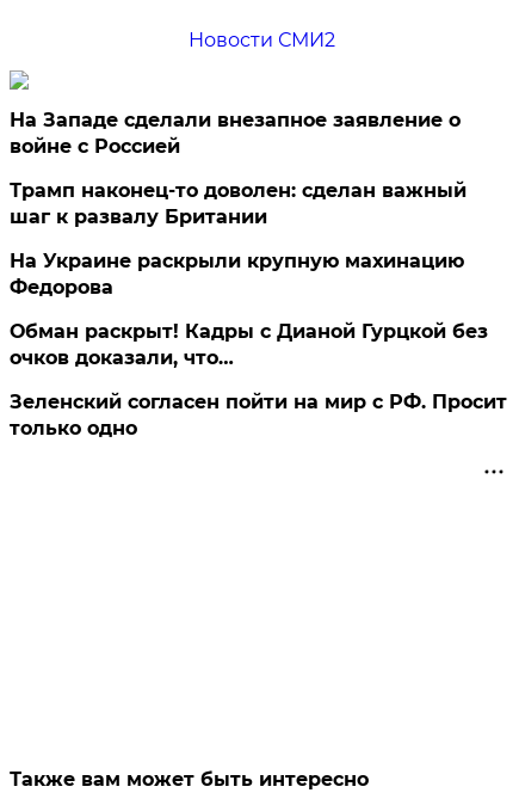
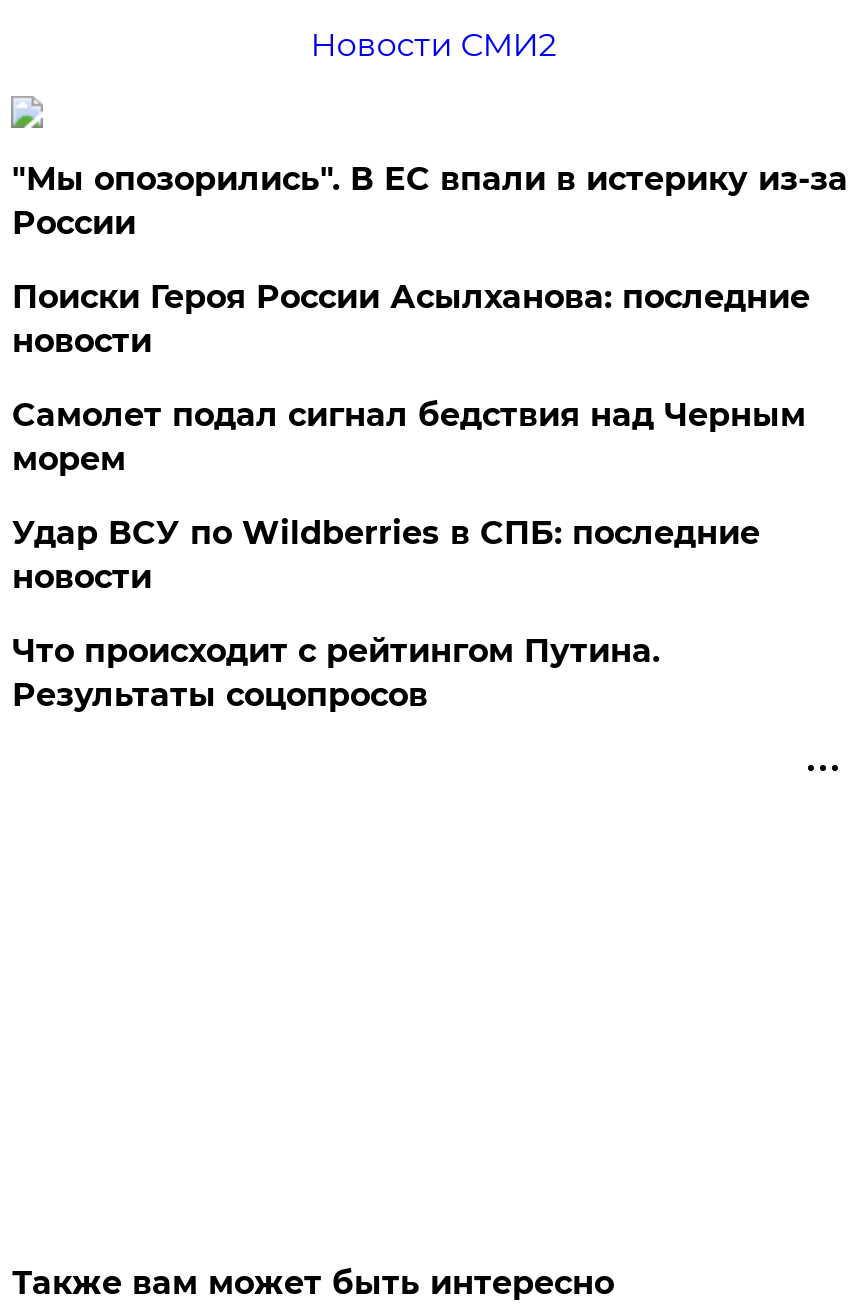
[10,109,461,158] На Западе сделали внезапное заявление о | войне с Россией -> [12,160,848,242] "Мы опозорились". В ЕС впали в истерику из-за | России
[10,180,467,229] Трамп наконец-то доволен: сделан важный | шаг к развалу Британии -> [12,278,810,360] Поиски Героя России Асылханова: последние | новости
[10,250,465,299] На Украине раскрыли крупную махинацию | Федорова -> [12,396,806,478] Самолет подал сигнал бедствия над Черным | морем
[10,321,488,370] Обман раскрыт! Кадры с Дианой Гурцкой без | очков доказали, что… -> [12,514,760,596] Удар ВСУ по Wildberries в СПБ: последние | новости
[10,391,508,440] Зеленский согласен пойти на мир с РФ. Просит | только одно -> [12,632,660,714] Что происходит с рейтингом Путина. | Результаты соцопросов

